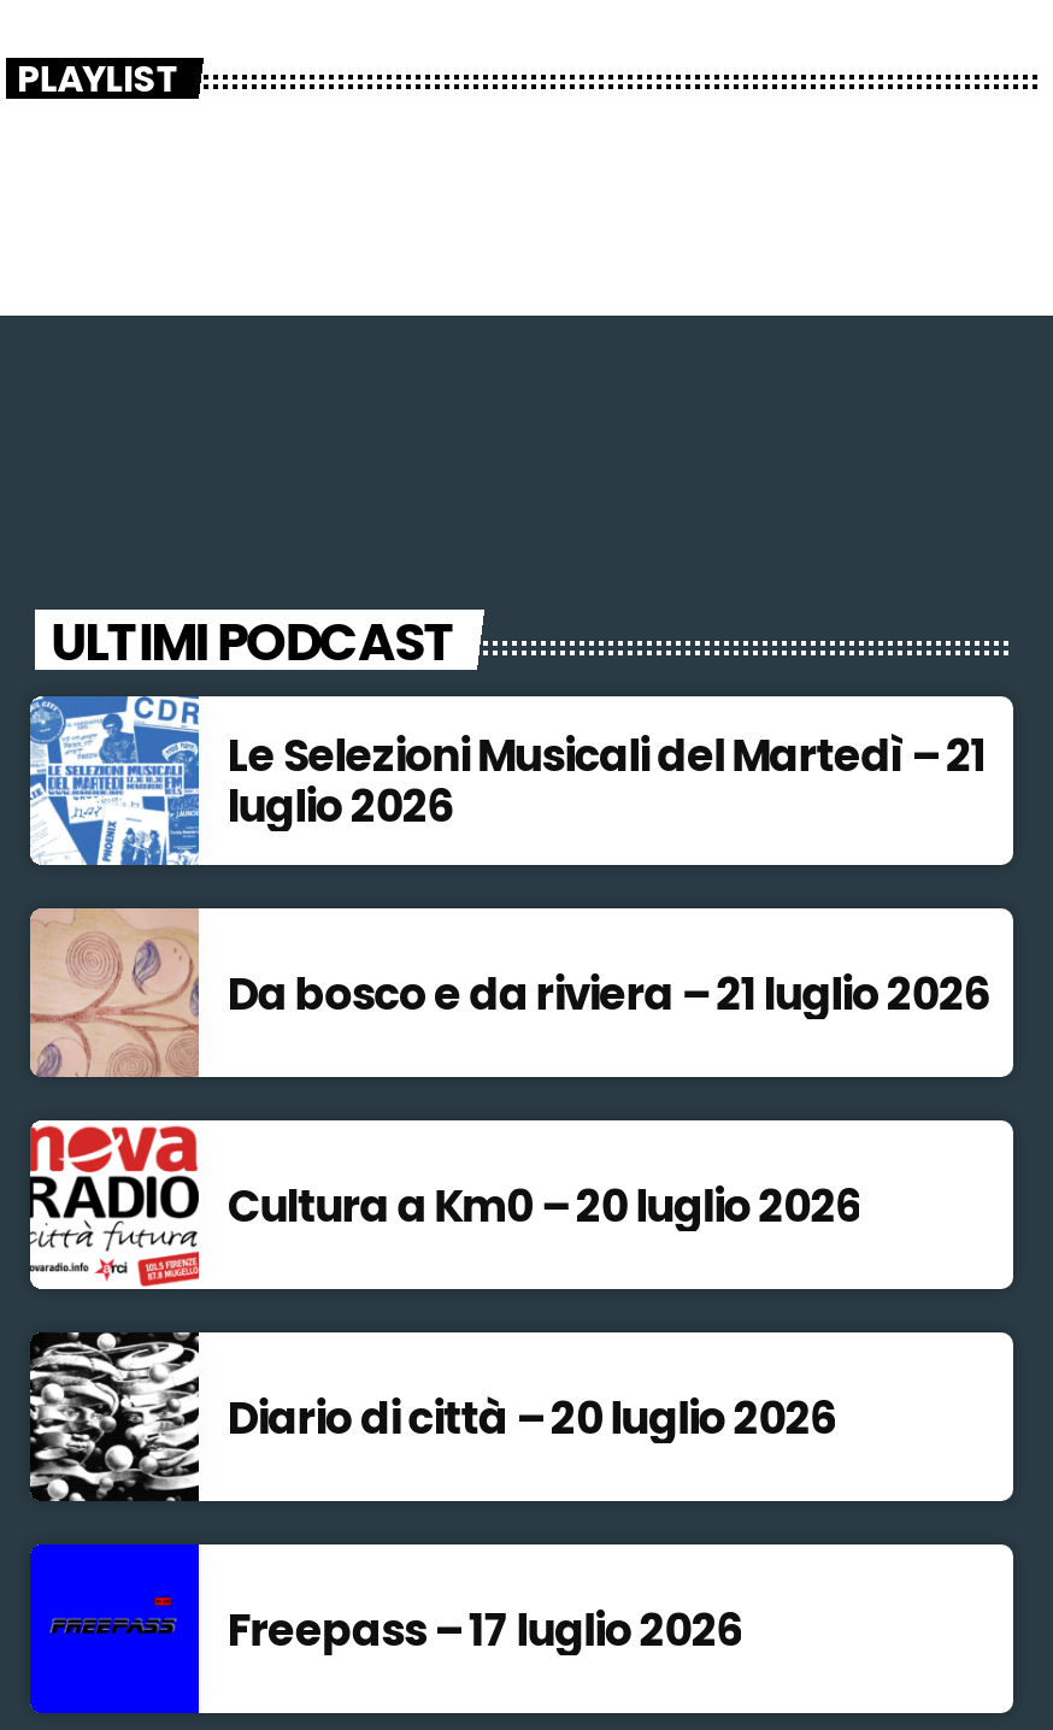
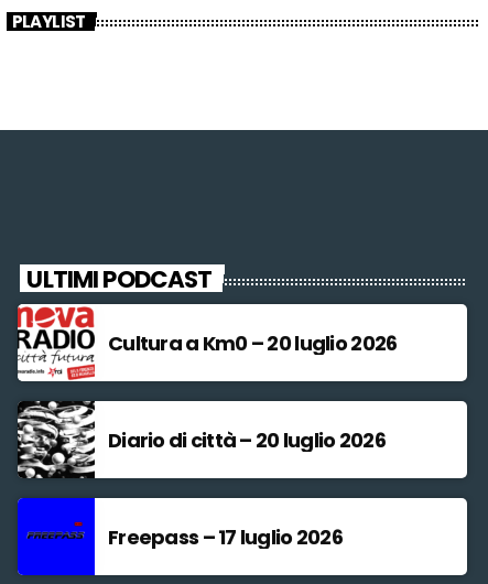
[28,694,988,1023] [image] | Le Selezioni Musicali del Martedì – 21 | luglio 2026 | Da bosco e da riviera – 21 luglio 2026 -> none
[28,906,201,1079] [image] -> none

